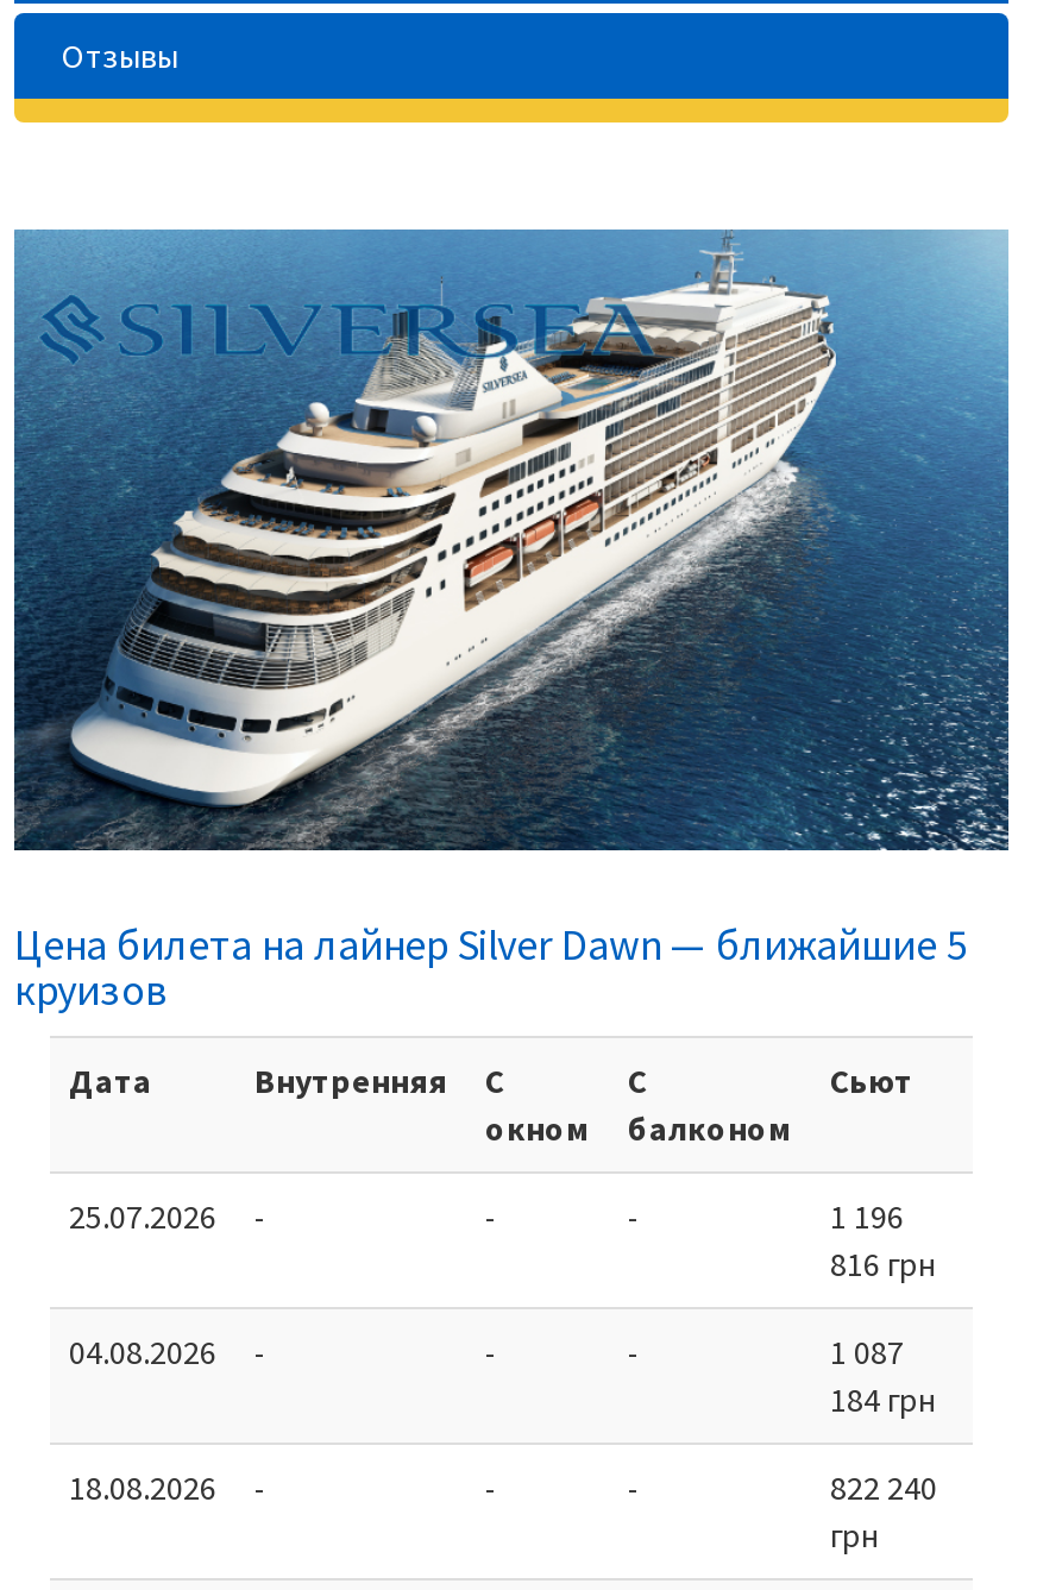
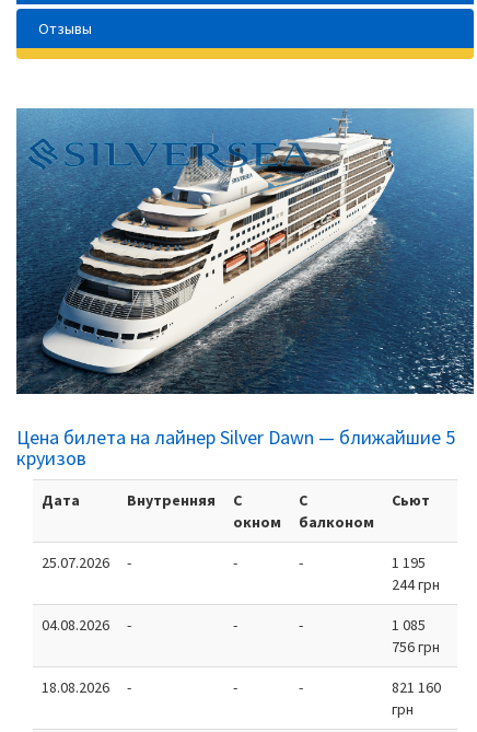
[830,1196,904,1238] 1 196 -> [392,553,426,572] 1 195
[830,1243,935,1286] 816 грн -> [392,575,440,594] 244 грн
[830,1331,904,1374] 1 087 -> [392,615,426,635] 1 085
[830,1379,935,1422] 184 грн -> [392,637,440,657] 756 грн
[830,1467,937,1510] 822 240 -> [392,678,441,697] 821 160

